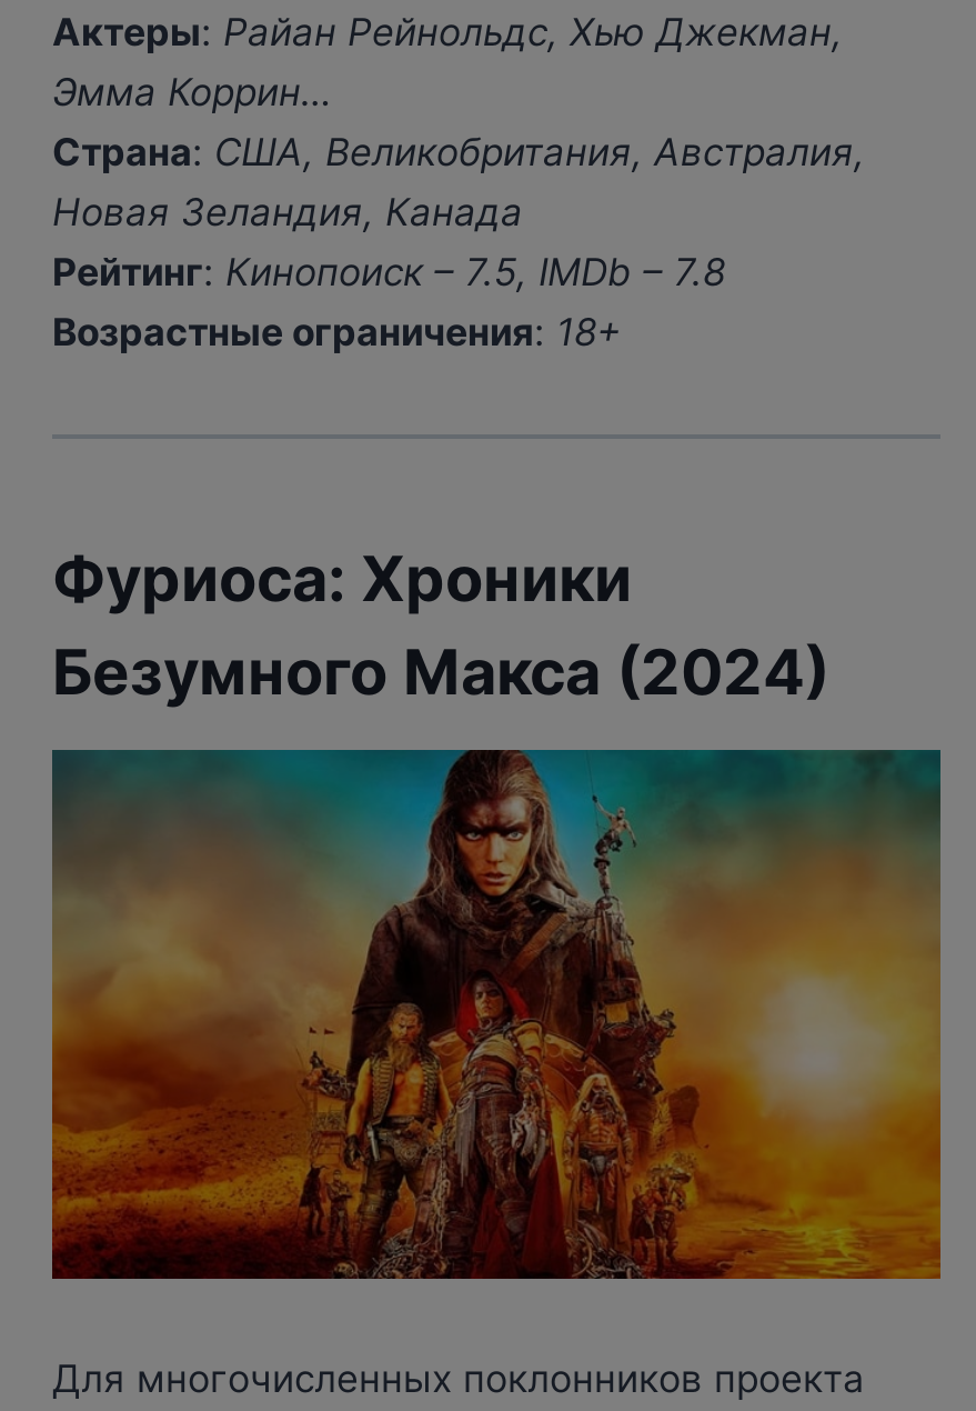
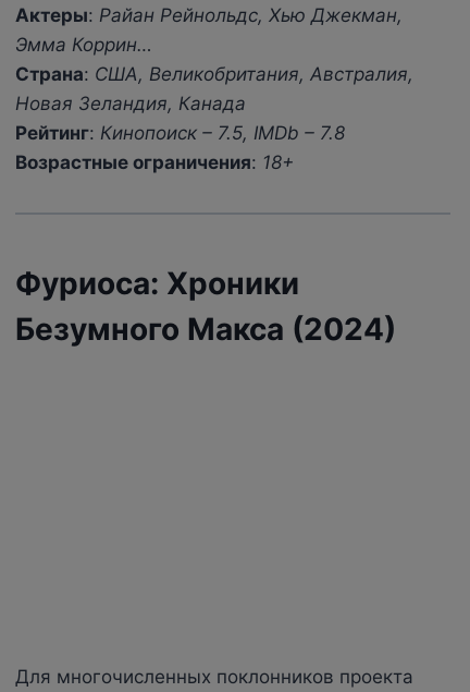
[50,747,943,1282] [image] -> none

